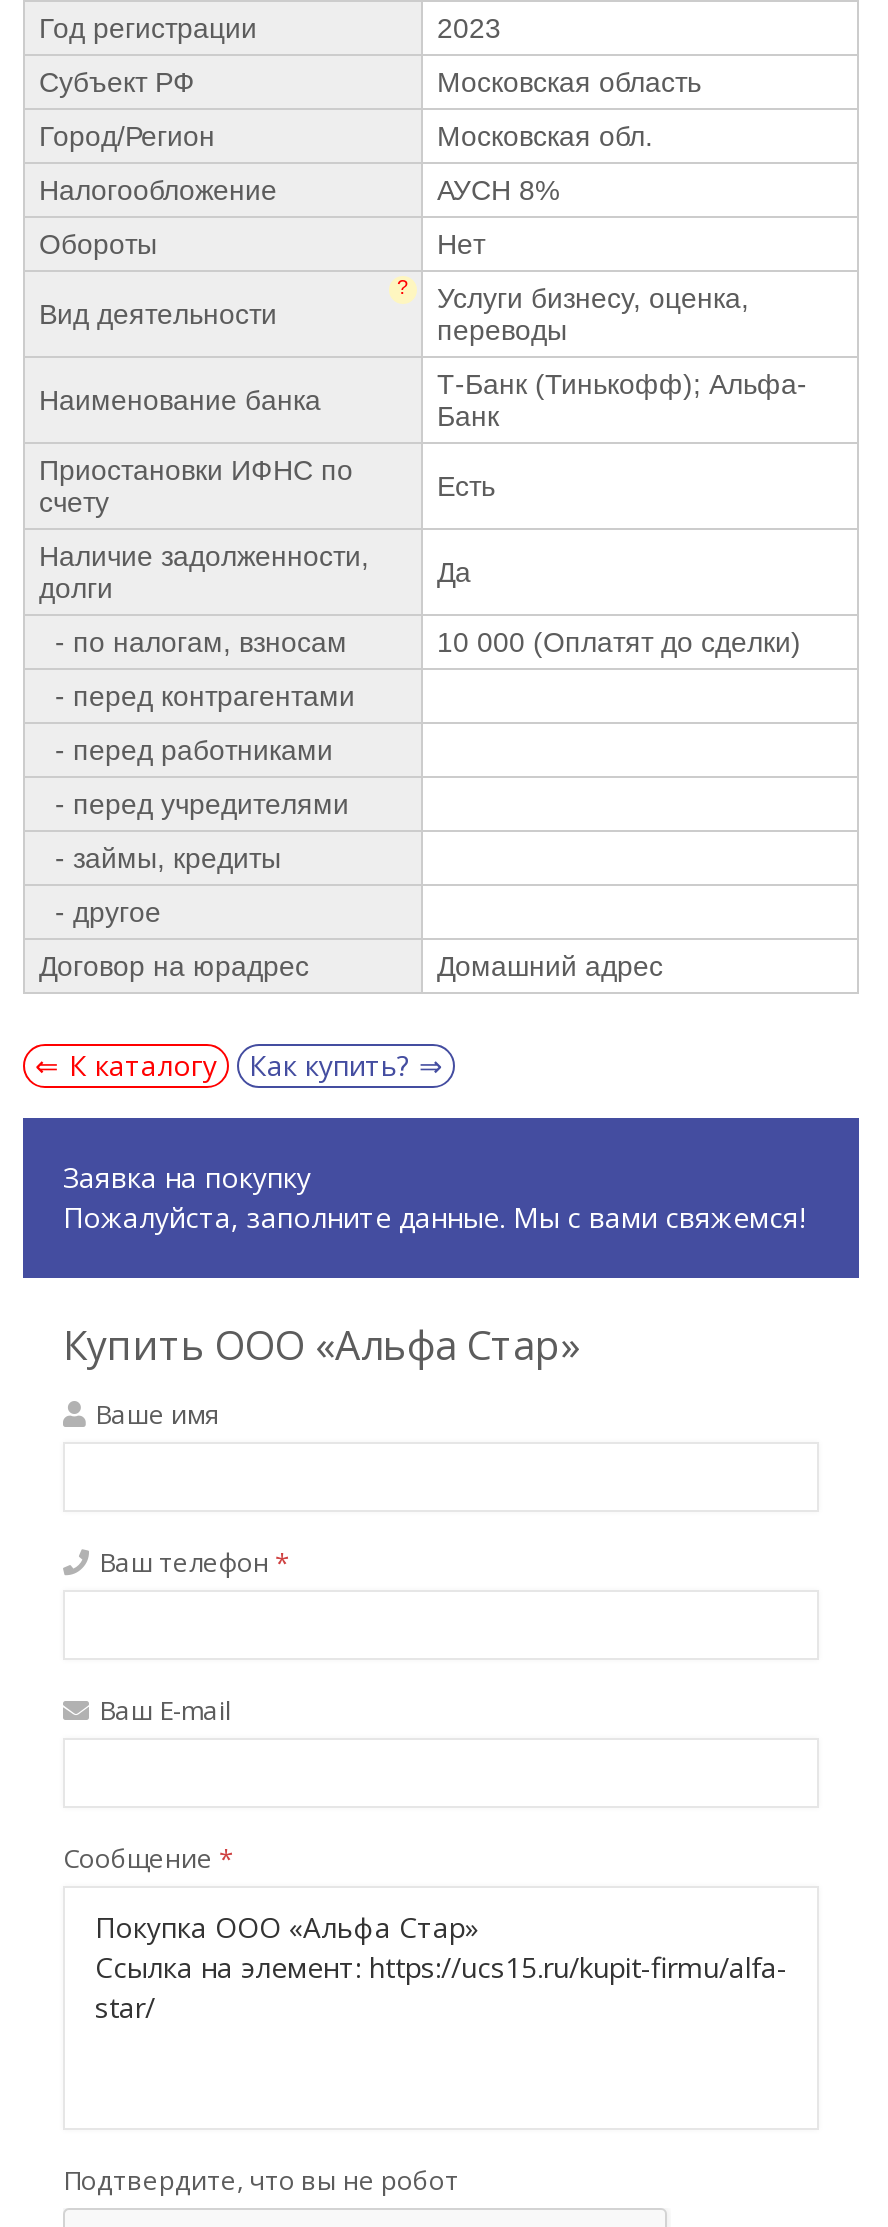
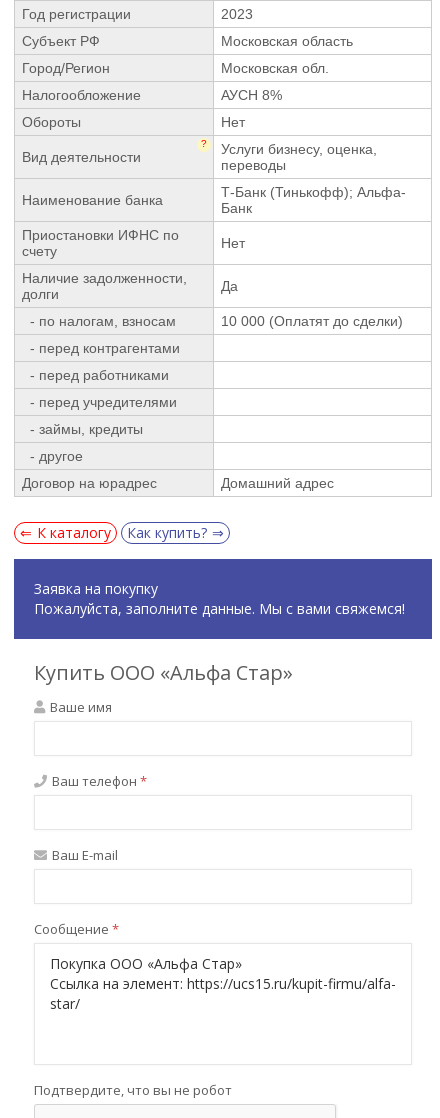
[437,470,495,502] Есть -> [221,235,245,251] Нет

